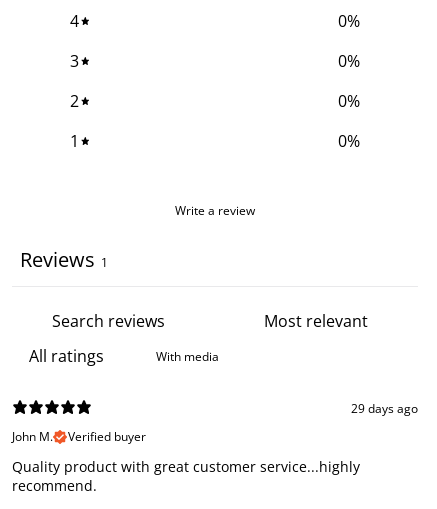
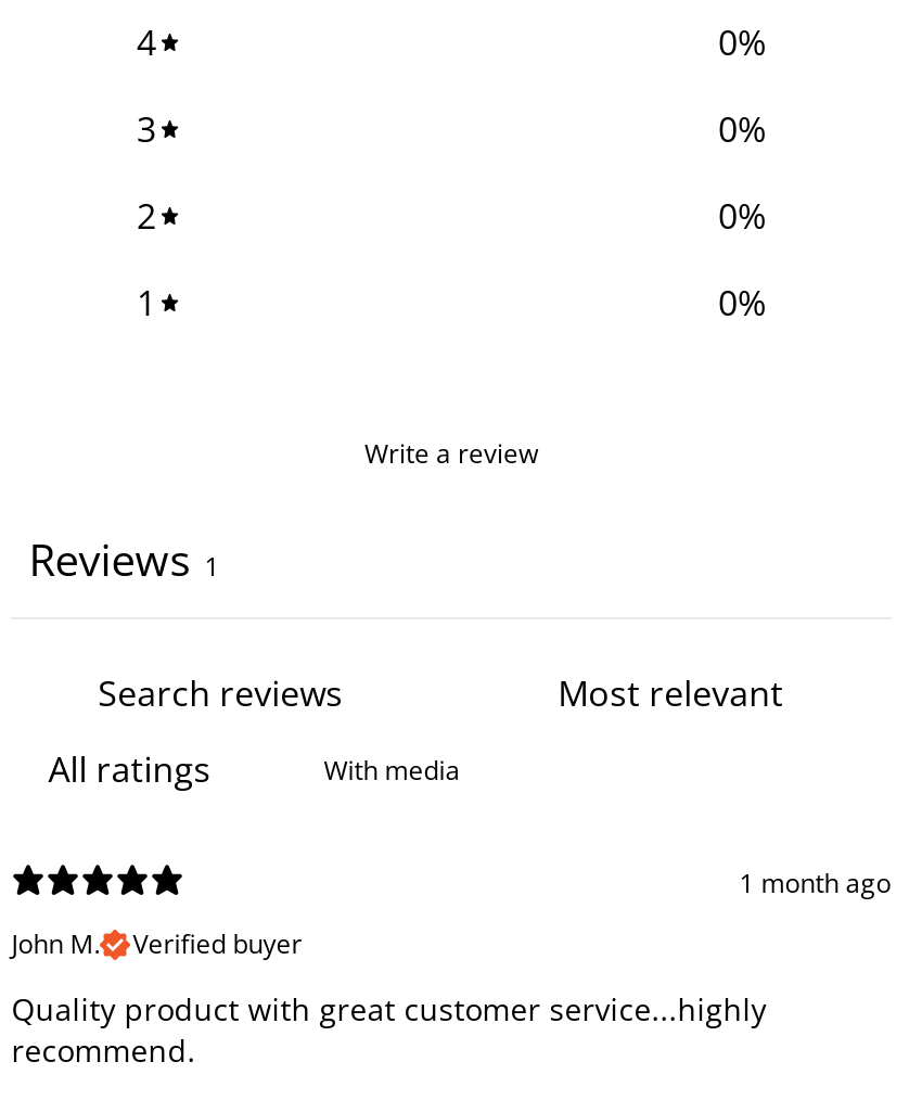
[351,400,418,417] 29 days ago -> [739,865,891,902] 1 month ago

